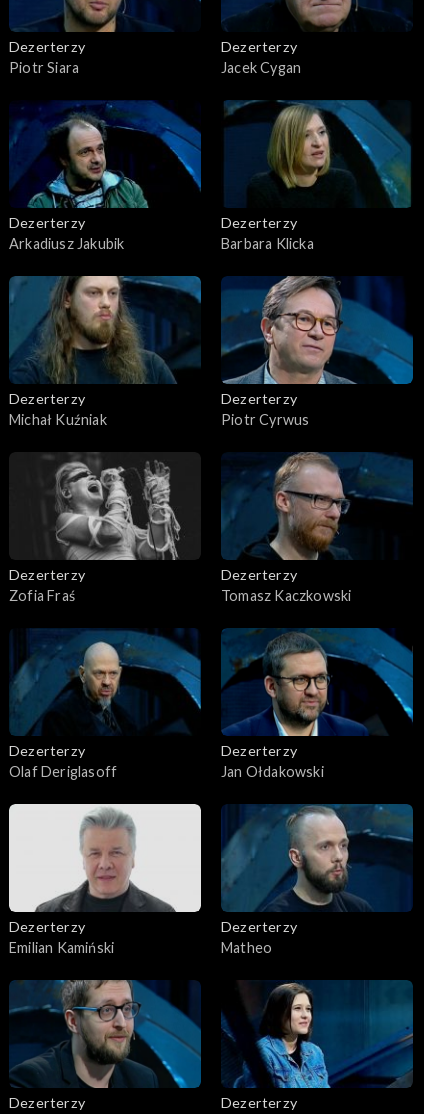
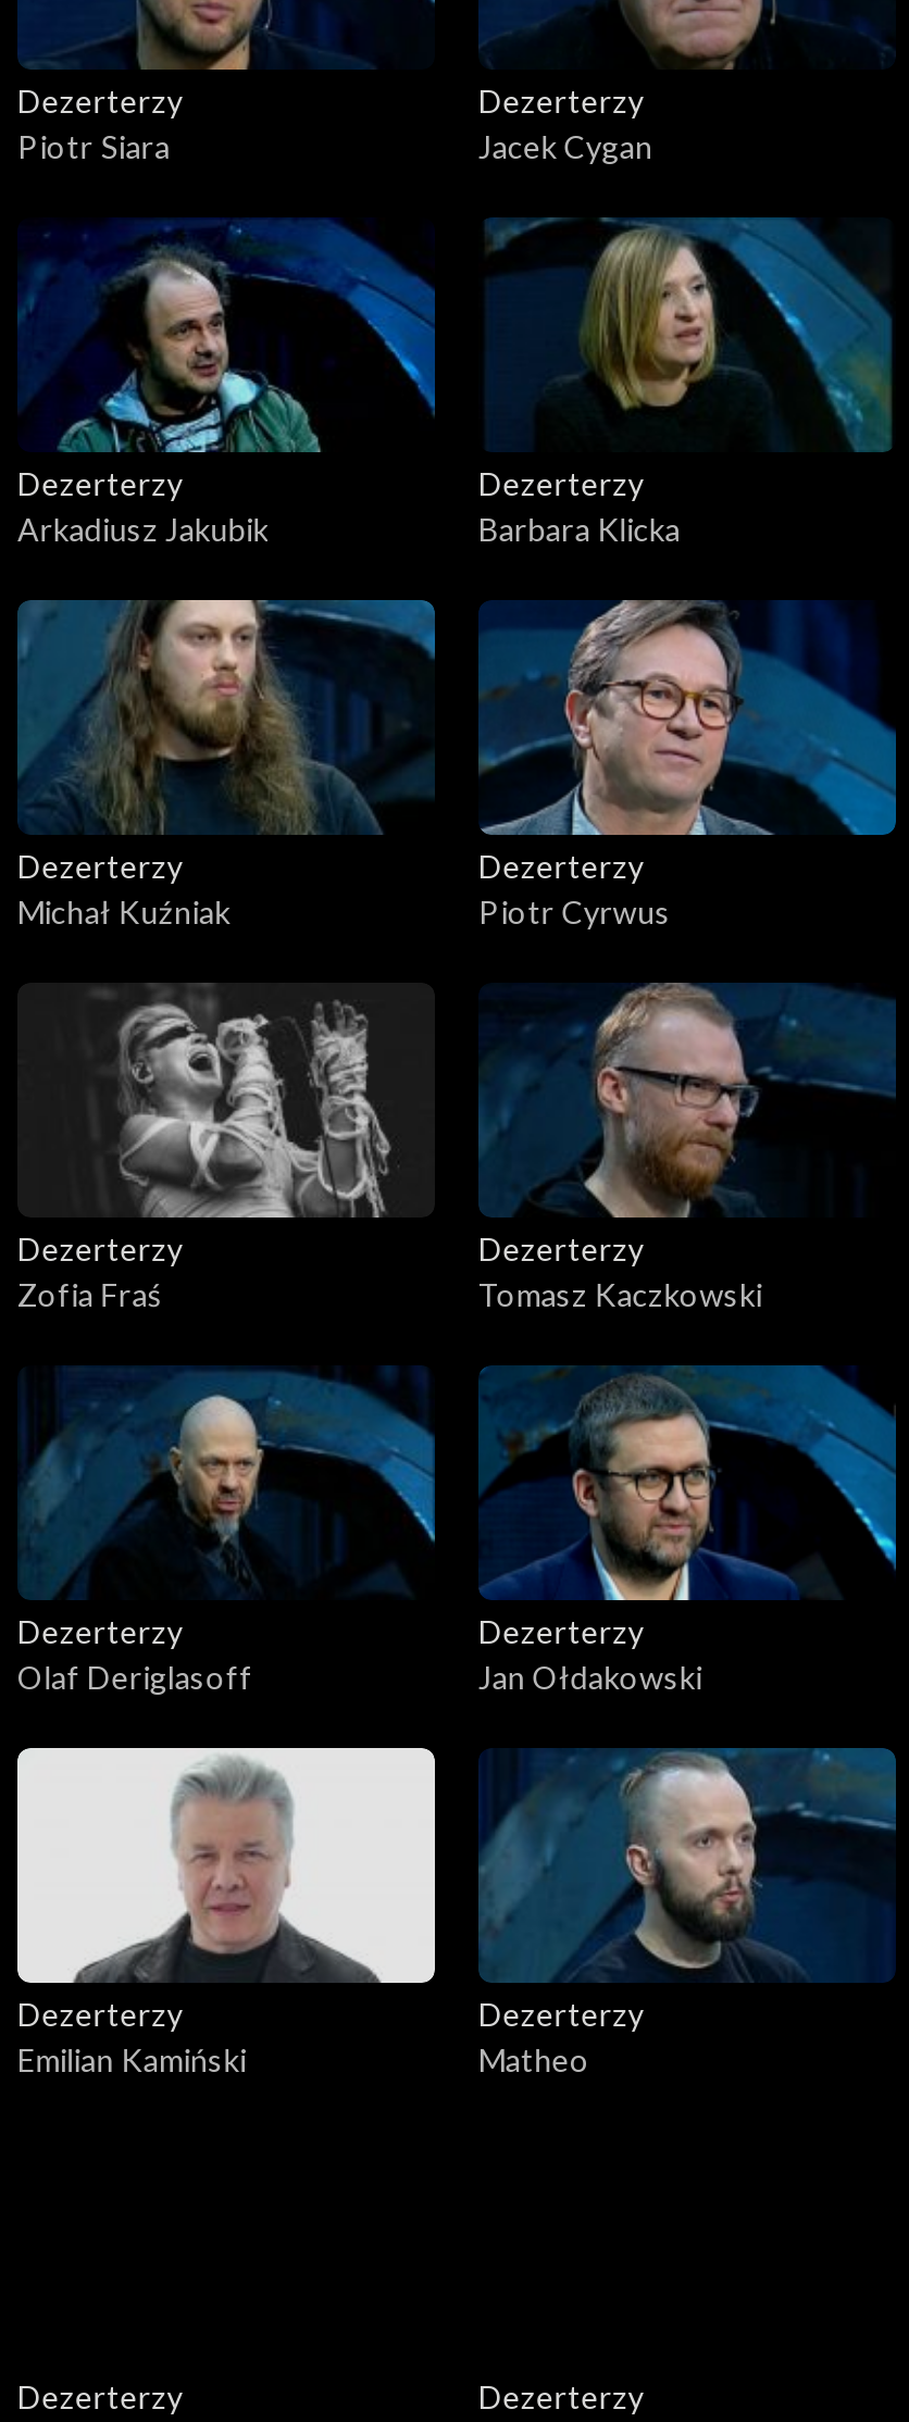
[9,979,202,1089] [image] -> none
[221,980,414,1089] [image] -> none

